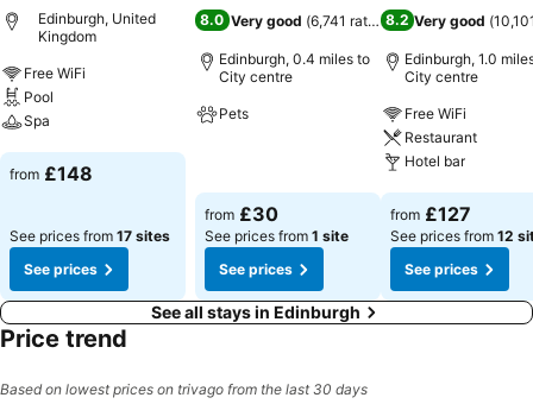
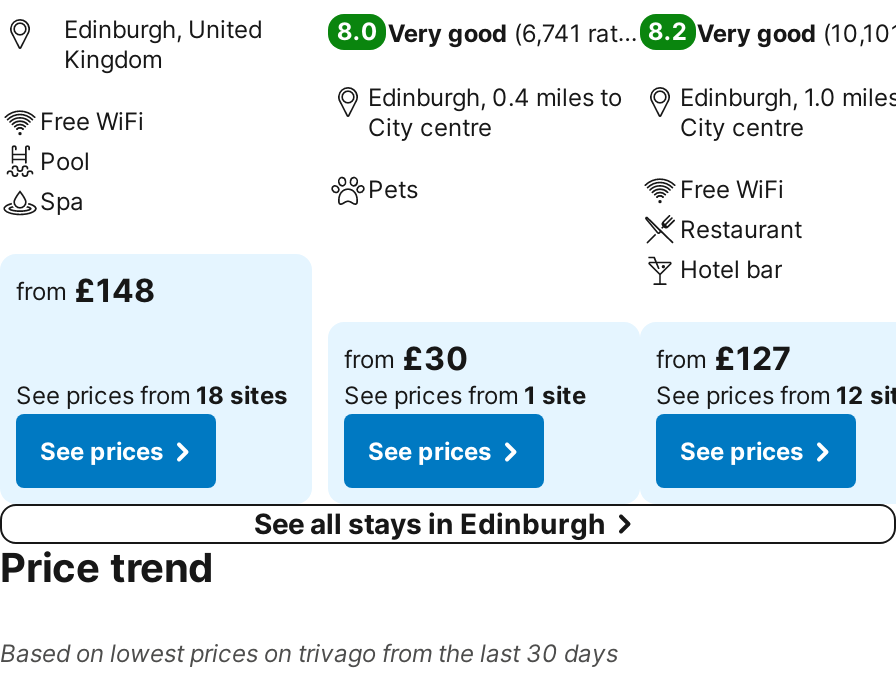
[10,227,170,245] See prices from 17 sites -> [16,380,288,410] See prices from 18 sites

